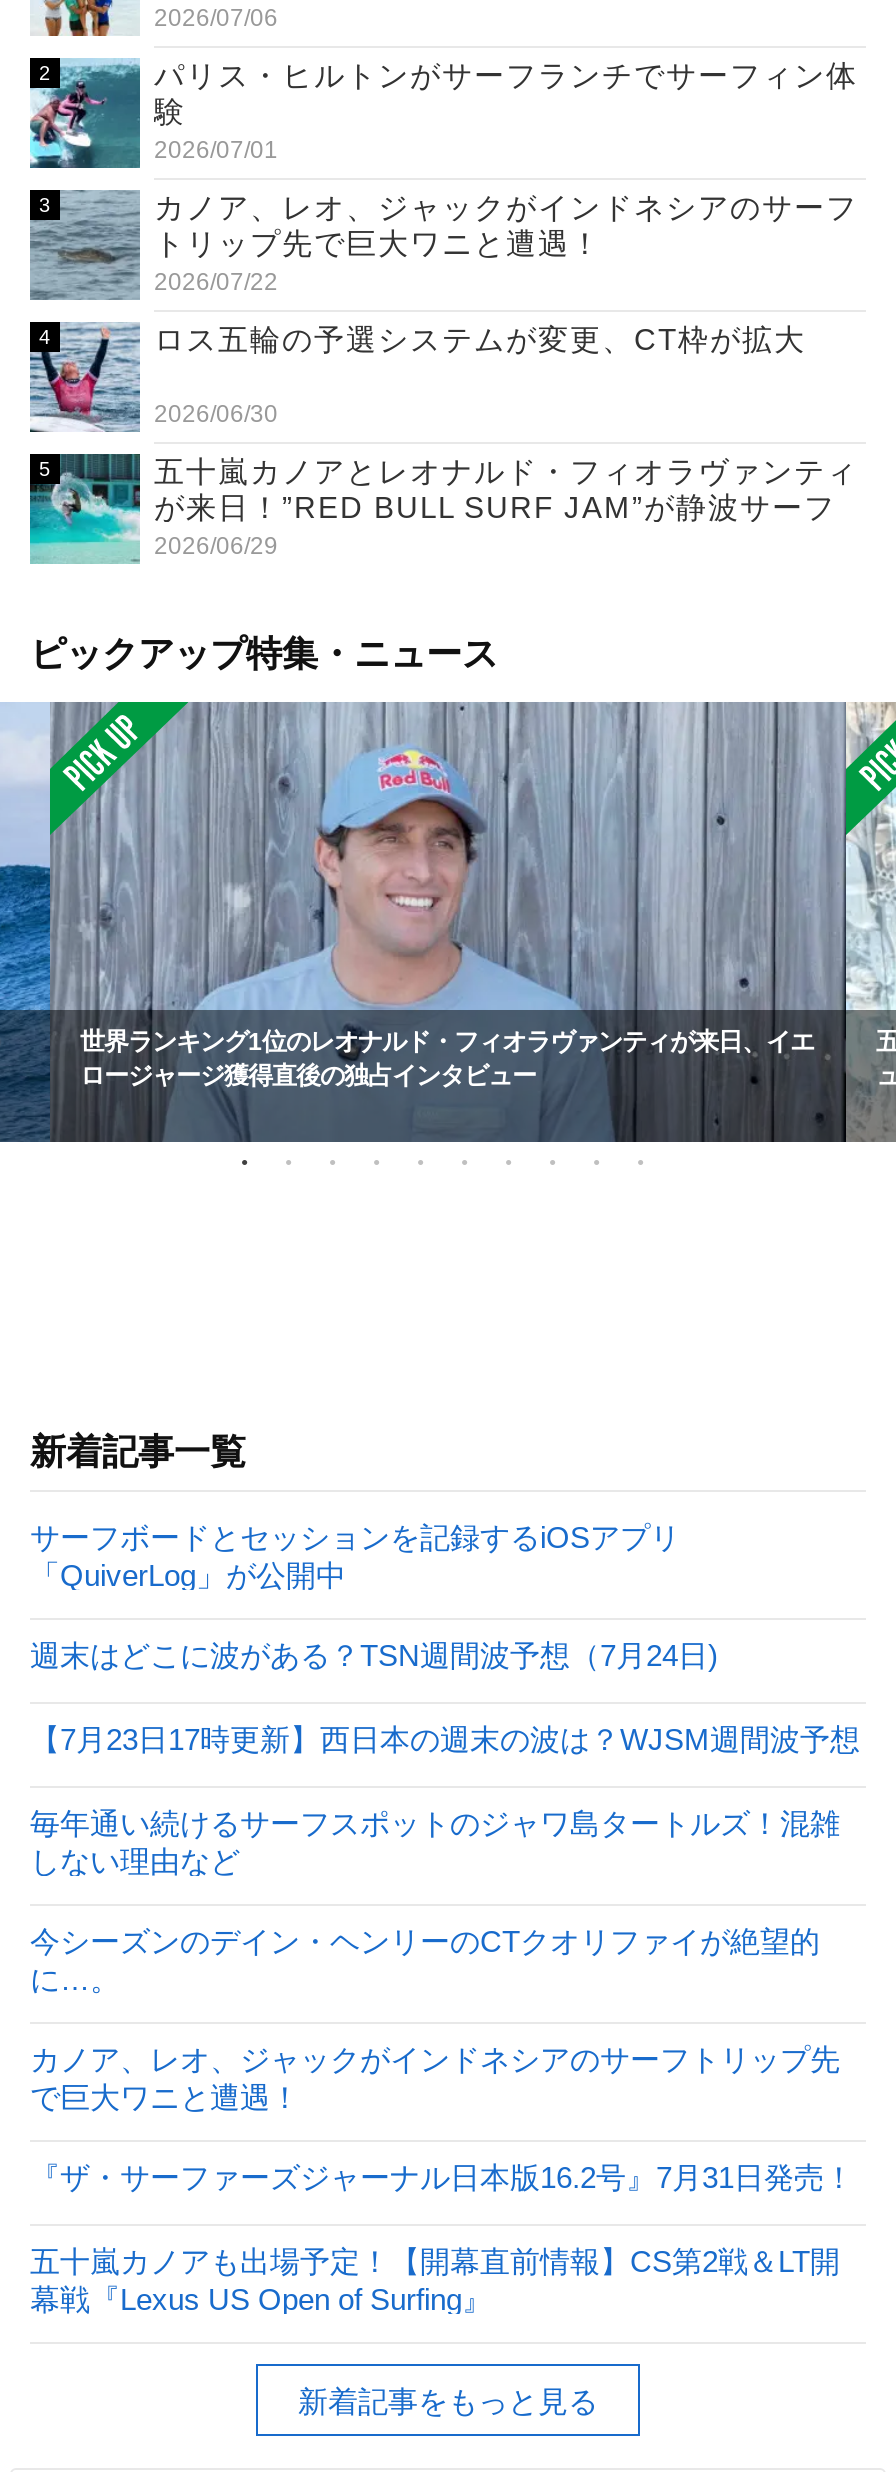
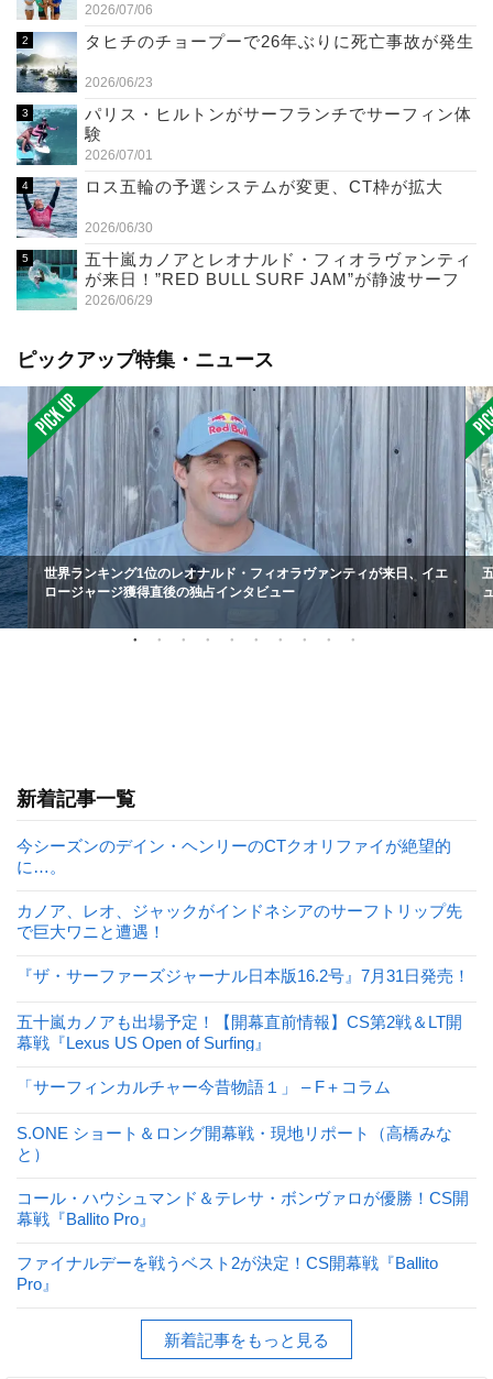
none -> [15,32,474,92] [image] | タヒチのチョープーで26年ぶりに死亡事故が発生 | 2026/06/23
moved [26,56,858,172] -> [14,103,472,167]: [image] | パリス・ヒルトンがサーフランチでサーフィン体 | 験 | 2026/07/01
[30,191,858,300] [image] | カノア、レオ、ジャックがインドネシアのサーフ | トリップ先で巨大ワニと遭遇！ | 2026/07/22 -> none
[30,1521,860,1879] サーフボードとセッションを記録するiOSアプリ | 「QuiverLog」が公開中 | 週末はどこに波がある？TSN週間波予想（7月24日) | 【7月23日17時更新】西日本の週末の波は？WJSM週間波予想 | 毎年通い続けるサーフスポットのジャワ島タートルズ！混雑 | しない理由など -> none
moved [30,1925,854,2317] -> [17,837,470,1053]: 今シーズンのデイン・ヘンリーのCTクオリファイが絶望的 | に…。 | カノア、レオ、ジャックがインドネシアのサーフトリップ先 | で巨大ワニと遭遇！ | 『ザ・サーファーズジャーナル日本版16.2号』7月31日発売！ | 五十嵐カノアも出場予定！【開幕直前情報】CS第2戦＆LT開 | 幕戦『Lexus US Open of Surfing』
none -> [17,1078,469,1294] 「サーフィンカルチャー今昔物語１」 – F＋コラム | S.ONE ショート＆ロング開幕戦・現地リポート（高橋みな | と） | コール・ハウシュマンド＆テレサ・ボンヴァロが優勝！CS開 | 幕戦『Ballito Pro』 | ファイナルデーを戦うベスト2が決定！CS開幕戦『Ballito | Pro』

